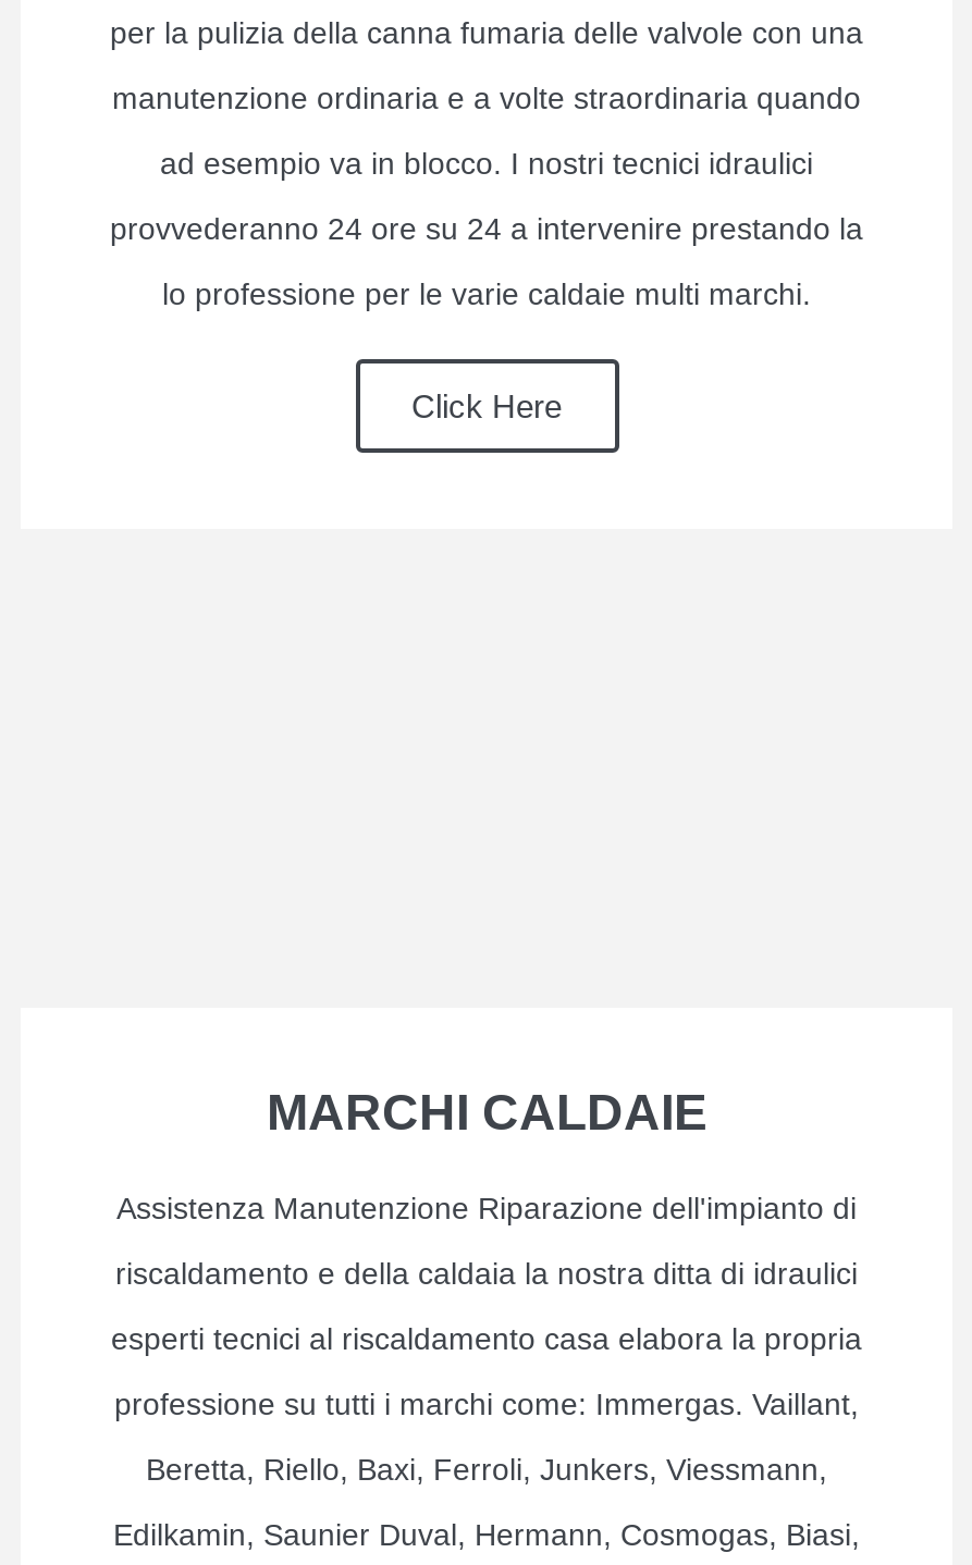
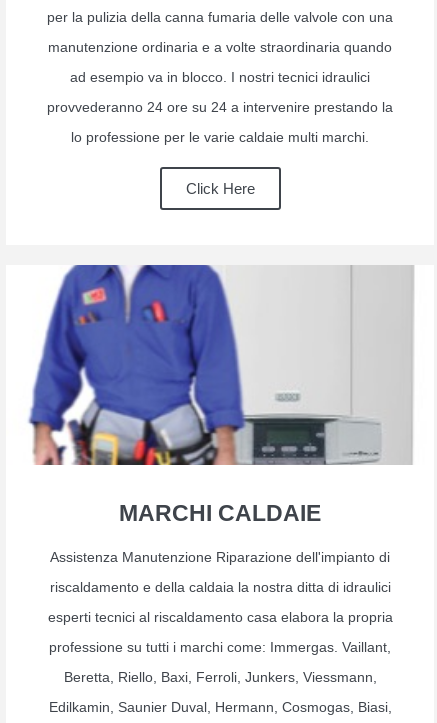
none -> [28,264,414,466] [image]

